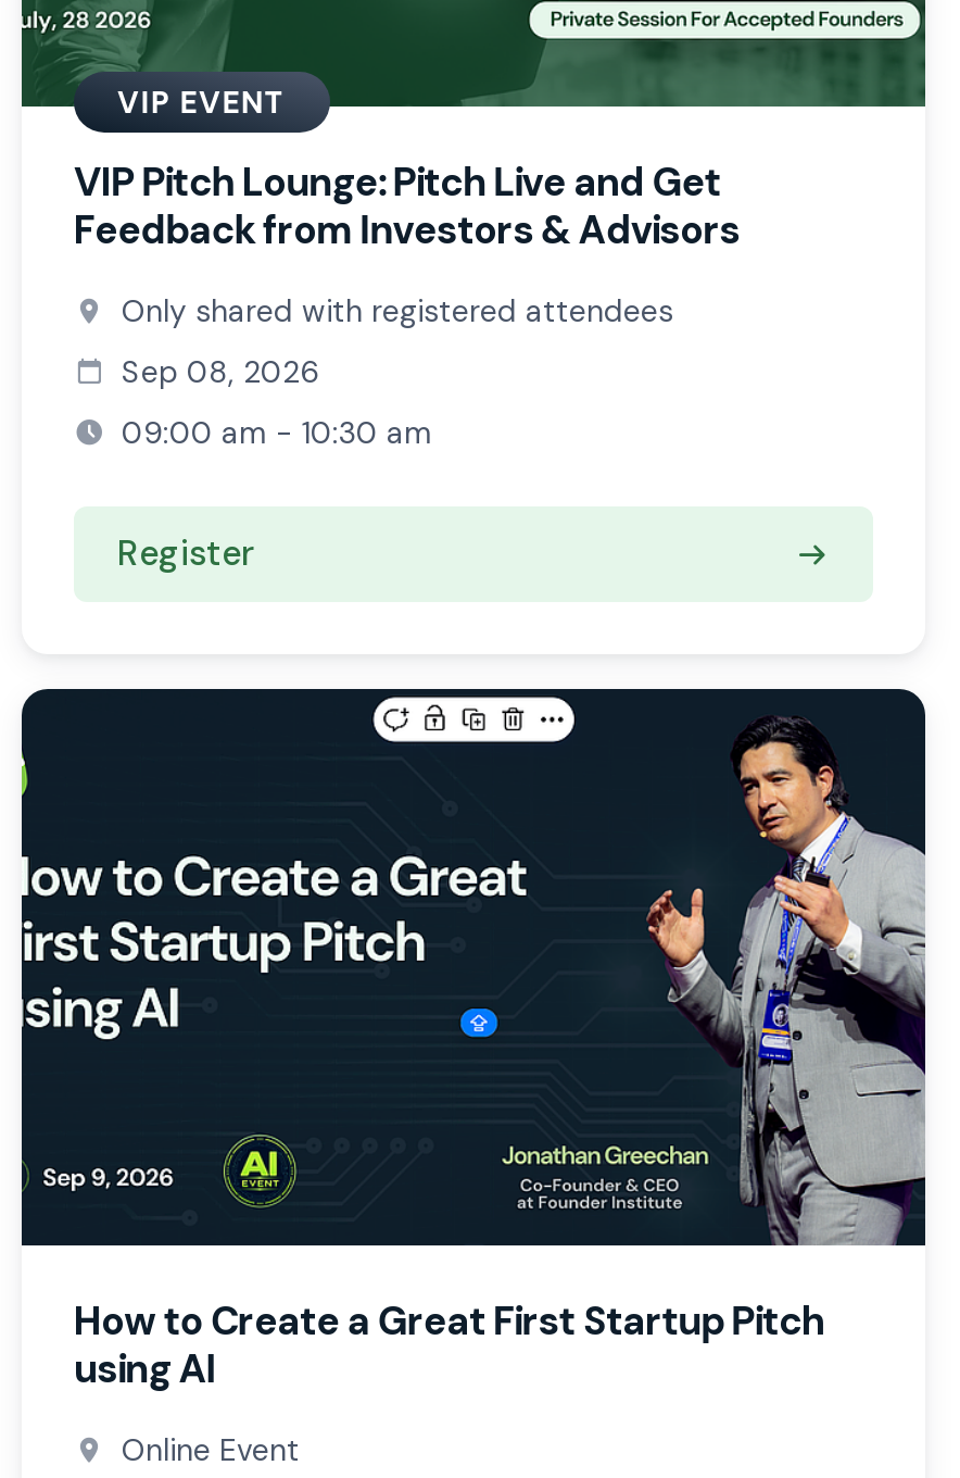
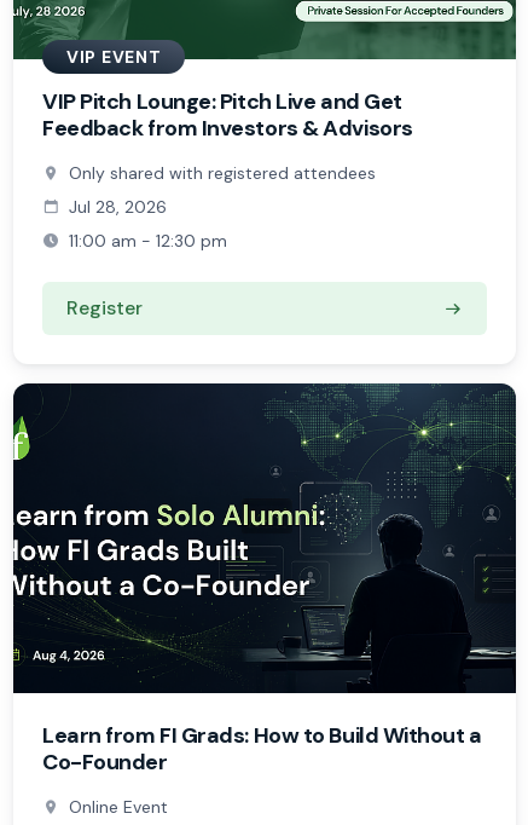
[122,351,319,390] Sep 08, 2026 -> [69,195,167,217] Jul 28, 2026
[122,412,432,451] 09:00 am - 10:30 am -> [69,229,227,251] 11:00 am - 12:30 pm
[20,689,927,1395] [image] | How to Create a Great First Startup Pitch | using AI -> [12,383,517,777] [image] | Learn from FI Grads: How to Build Without a | Co-Founder

